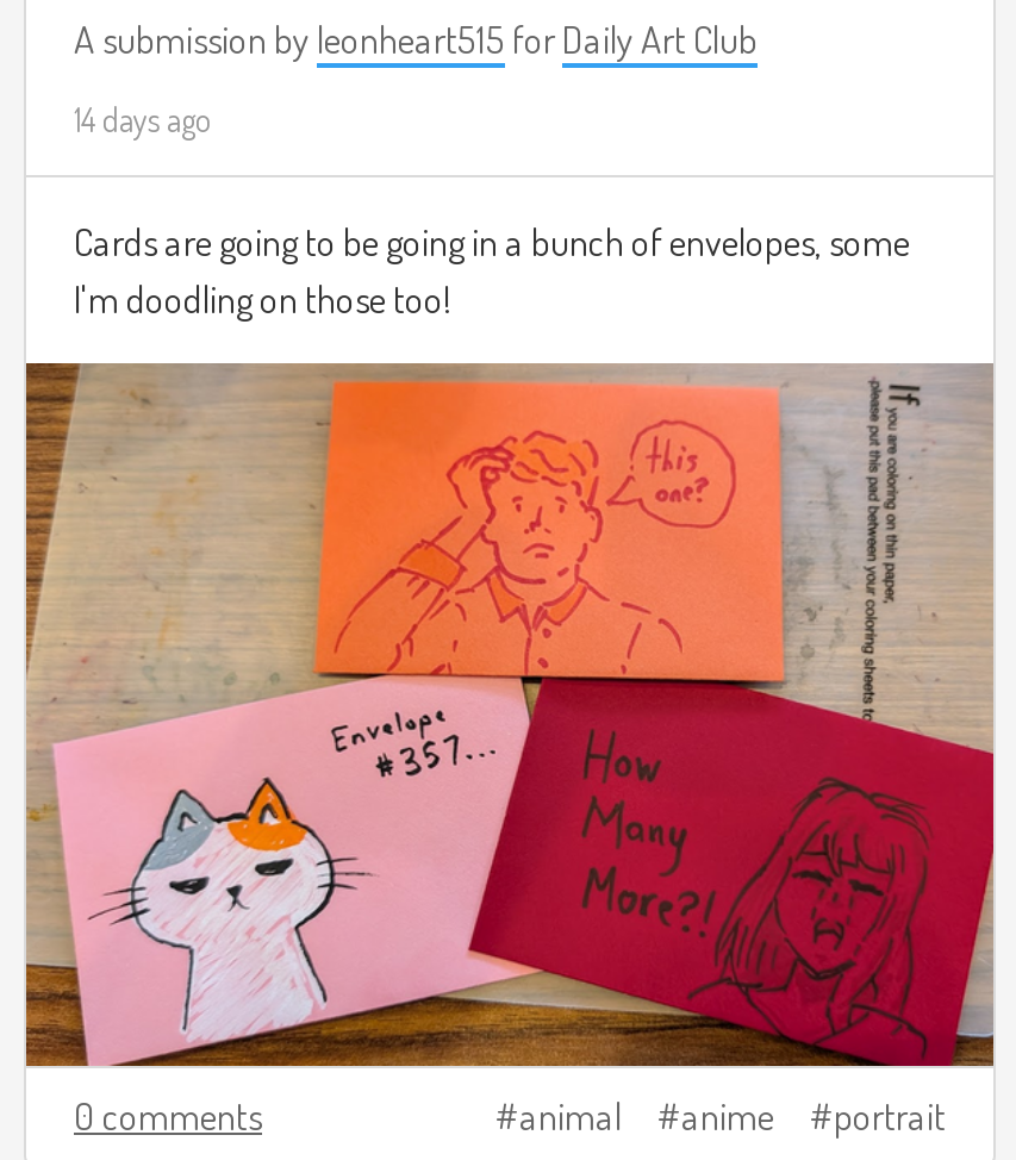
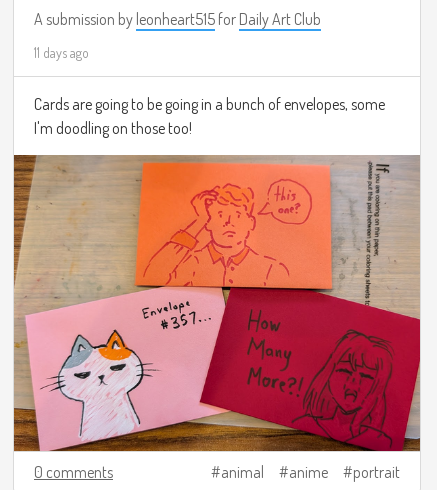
[74,97,212,138] 14 days ago -> [34,44,89,61] 11 days ago

